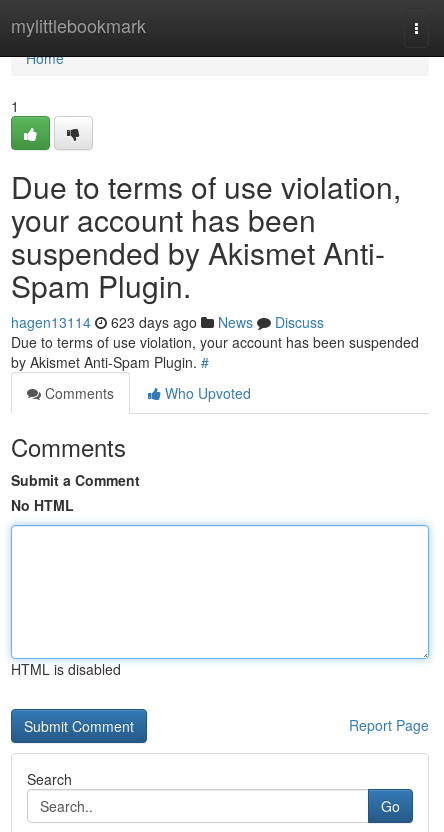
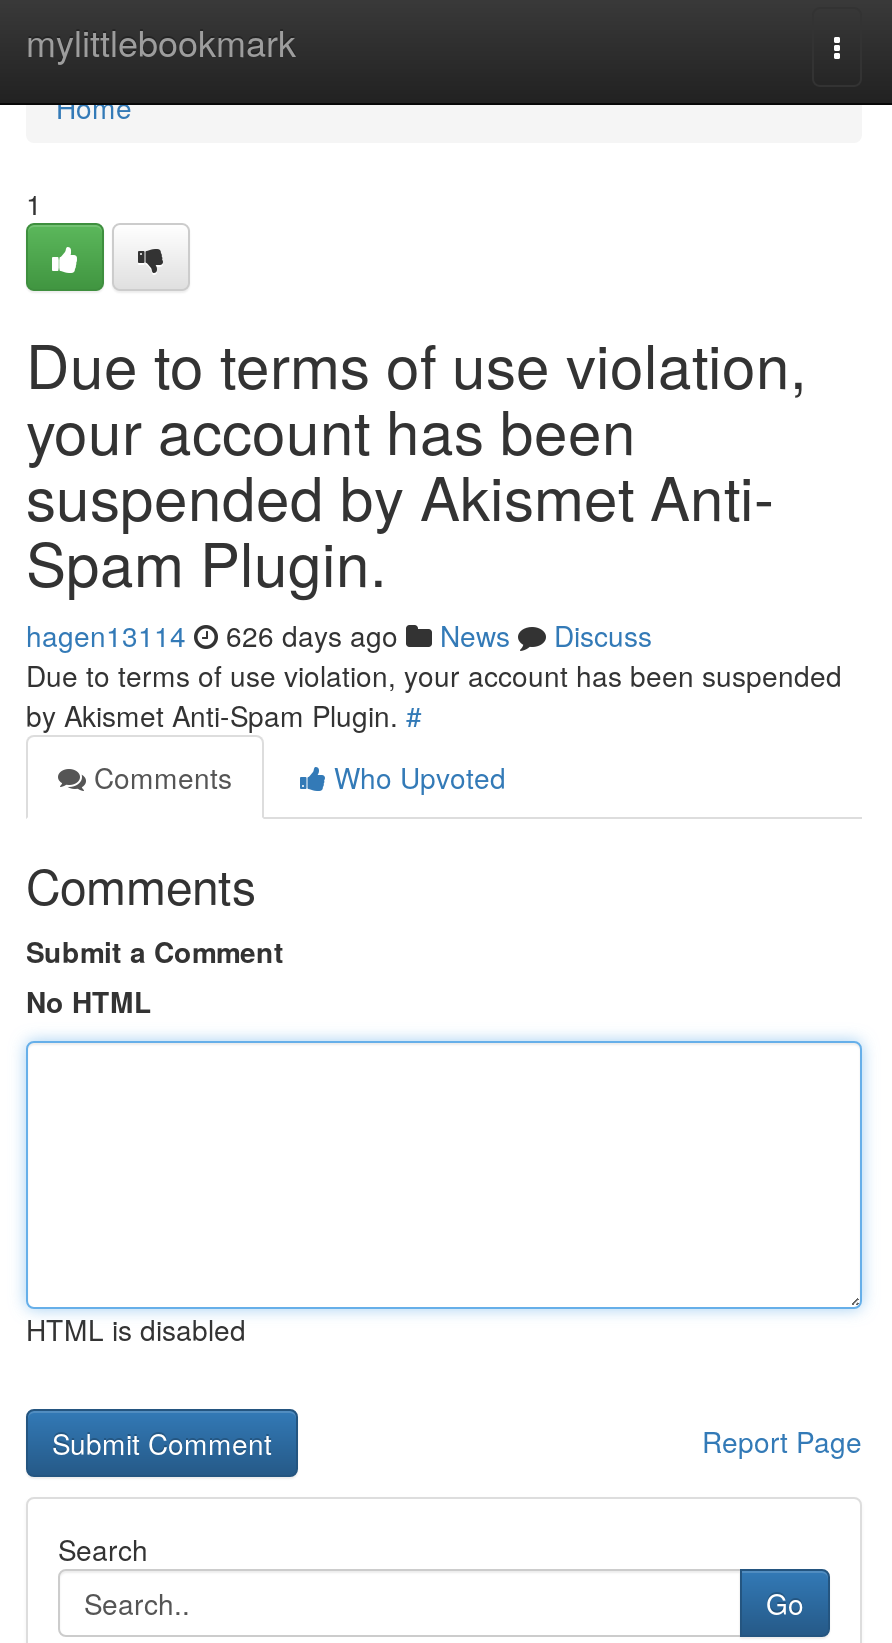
[11,312,324,332] hagen13114 623 days ago News Discuss -> [26,615,652,655] hagen13114 626 days ago News Discuss

